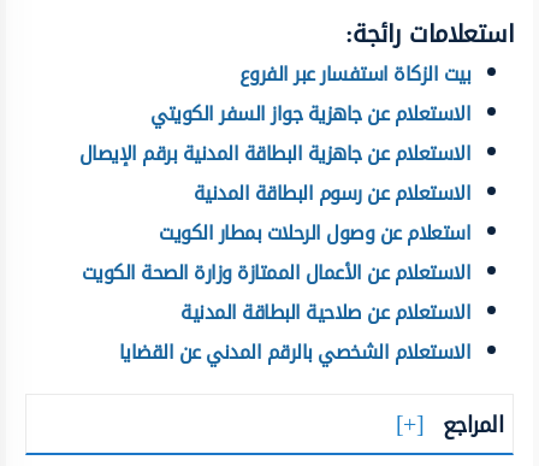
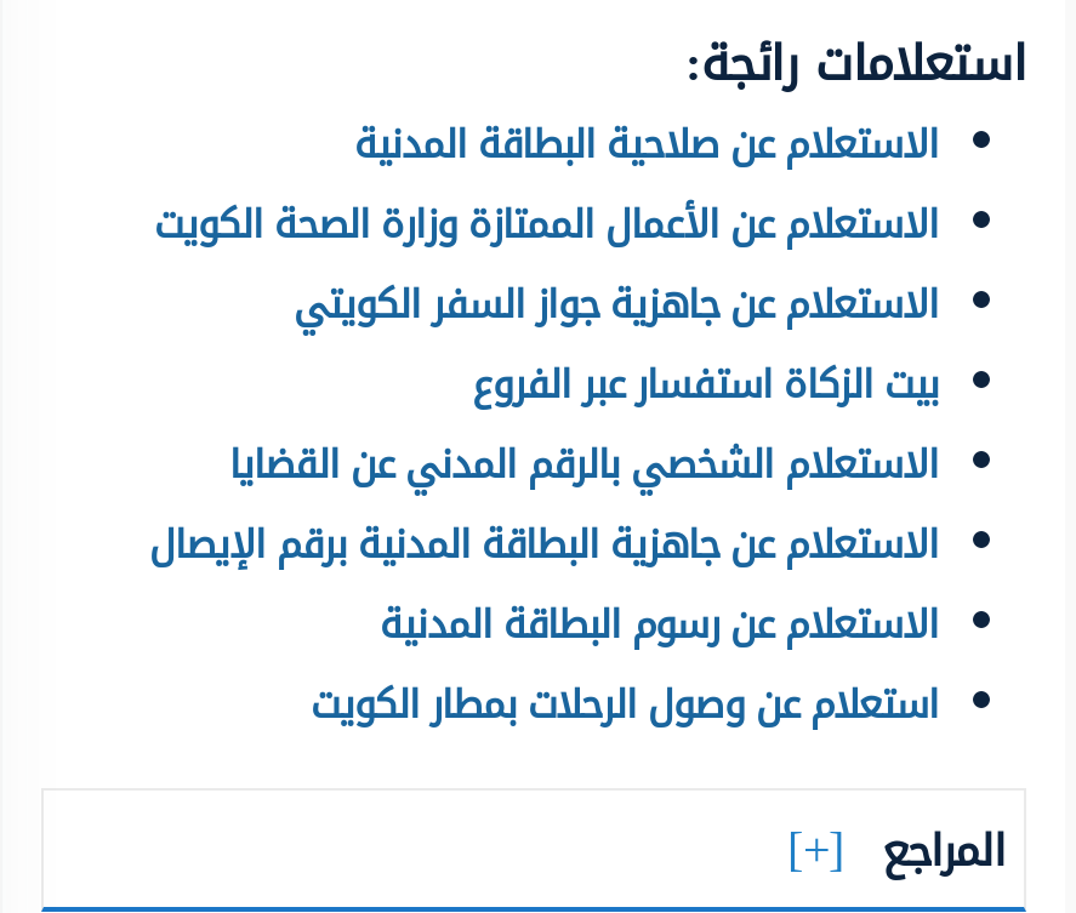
moved [239,55,470,92] -> [472,346,939,421]: بيت الزكاة استفسار عبر الفروع
moved [150,95,470,132] -> [294,266,939,341]: الاستعلام عن جاهزية جواز السفر الكويتي
moved [79,135,470,251] -> [149,506,939,741]: الاستعلام عن جاهزية البطاقة المدنية برقم الإيصال | الاستعلام عن رسوم البطاقة المدنية | استعلام عن وصول الرحلات بمطار الكويت
moved [81,254,470,331] -> [154,106,939,261]: الاستعلام عن الأعمال الممتازة وزارة الصحة الكويت | الاستعلام عن صلاحية البطاقة المدنية
moved [119,333,470,371] -> [229,426,939,501]: الاستعلام الشخصي بالرقم المدني عن القضايا

